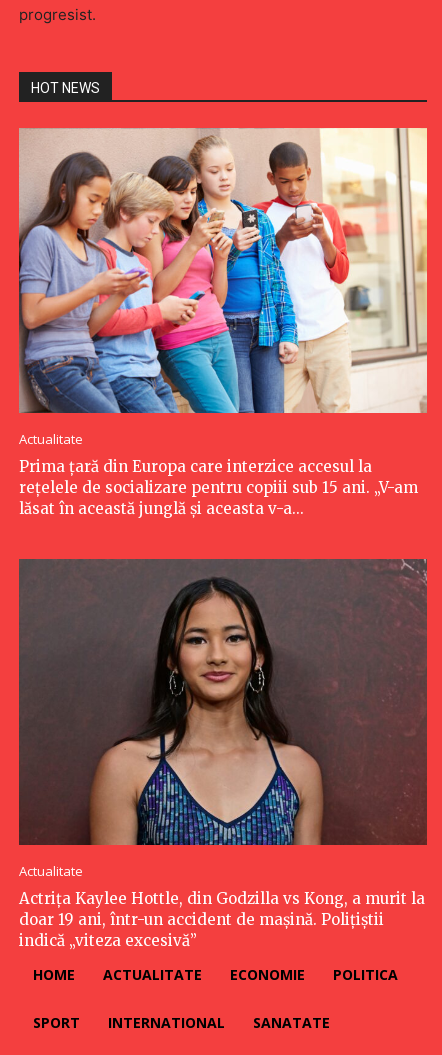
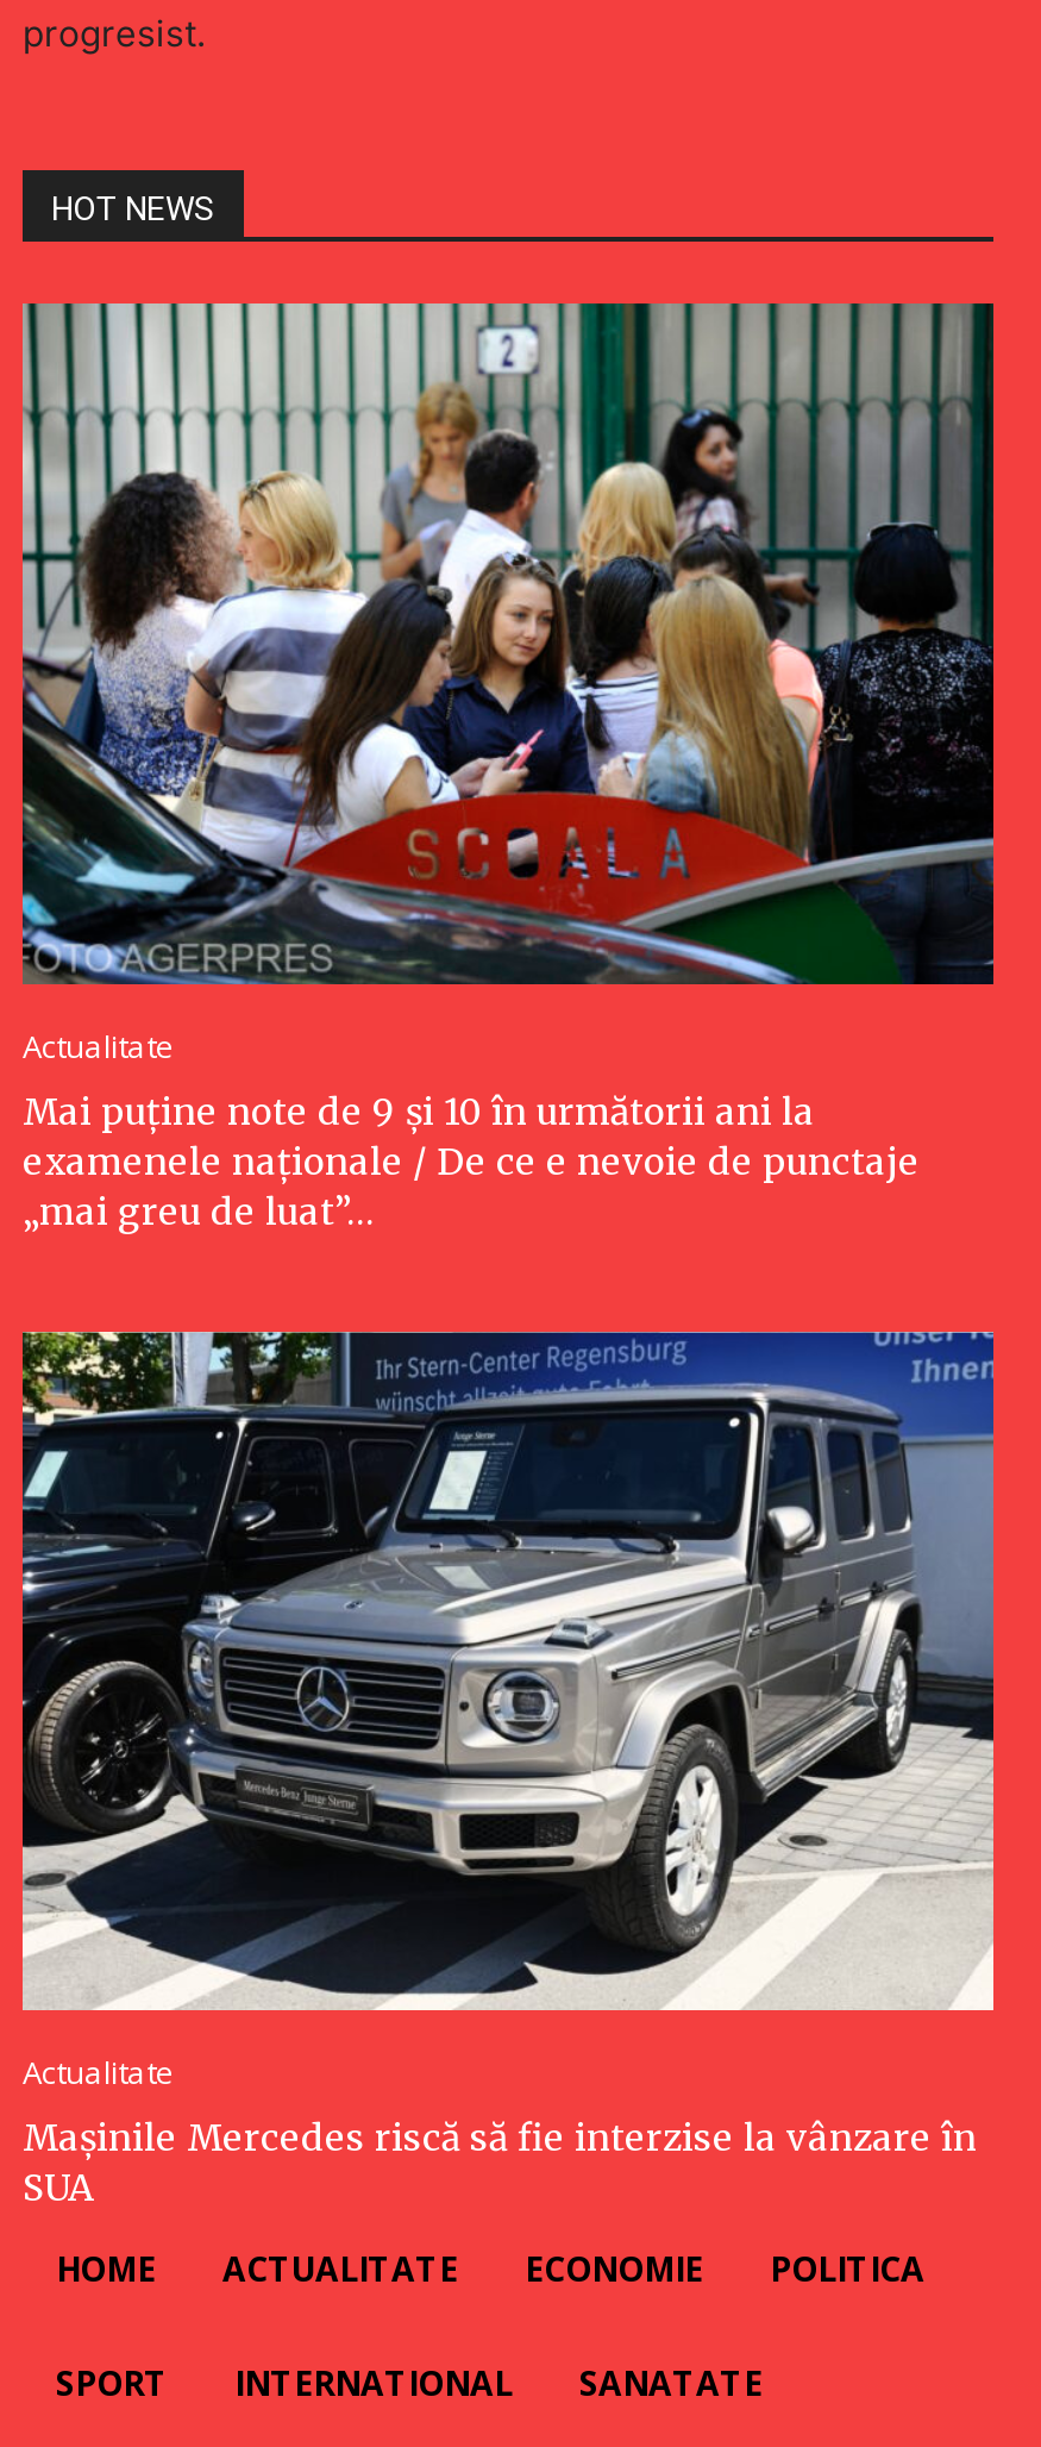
[18,127,428,414] [image] -> [20,301,996,987] [image]
[19,457,418,518] Prima țară din Europa care interzice accesul la | rețelele de socializare pentru copiii sub 15 ani. „V-am | lăsat în această junglă și aceasta v-a... -> [23,1088,920,1233] Mai puține note de 9 și 10 în următorii ani la | examenele naționale / De ce e nevoie de punctaje | „mai greu de luat”...
[18,558,428,846] [image] -> [20,1329,996,2013] [image]
[19,889,425,950] Actrița Kaylee Hottle, din Godzilla vs Kong, a murit la | doar 19 ani, într-un accident de mașină. Polițiștii | indică „viteza excesivă” -> [23,2115,977,2210] Mașinile Mercedes riscă să fie interzise la vânzare în | SUA

